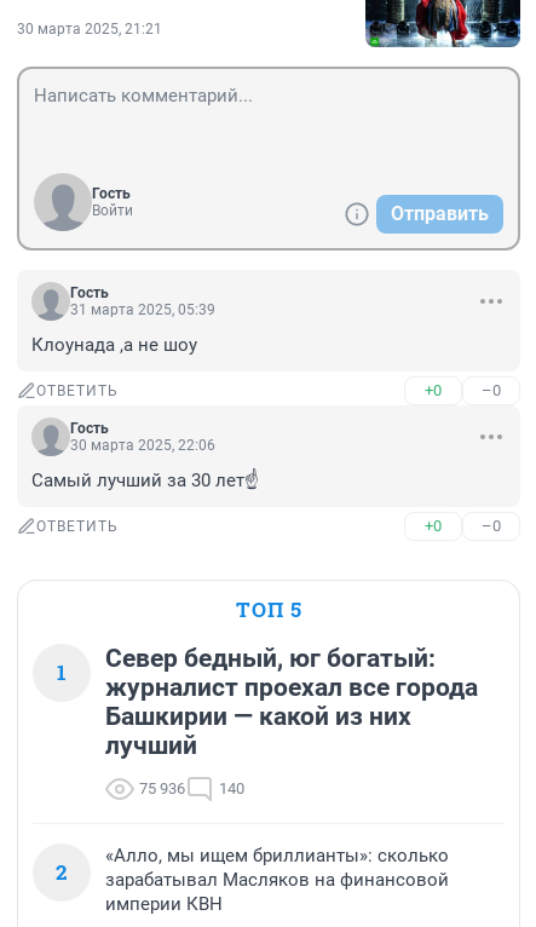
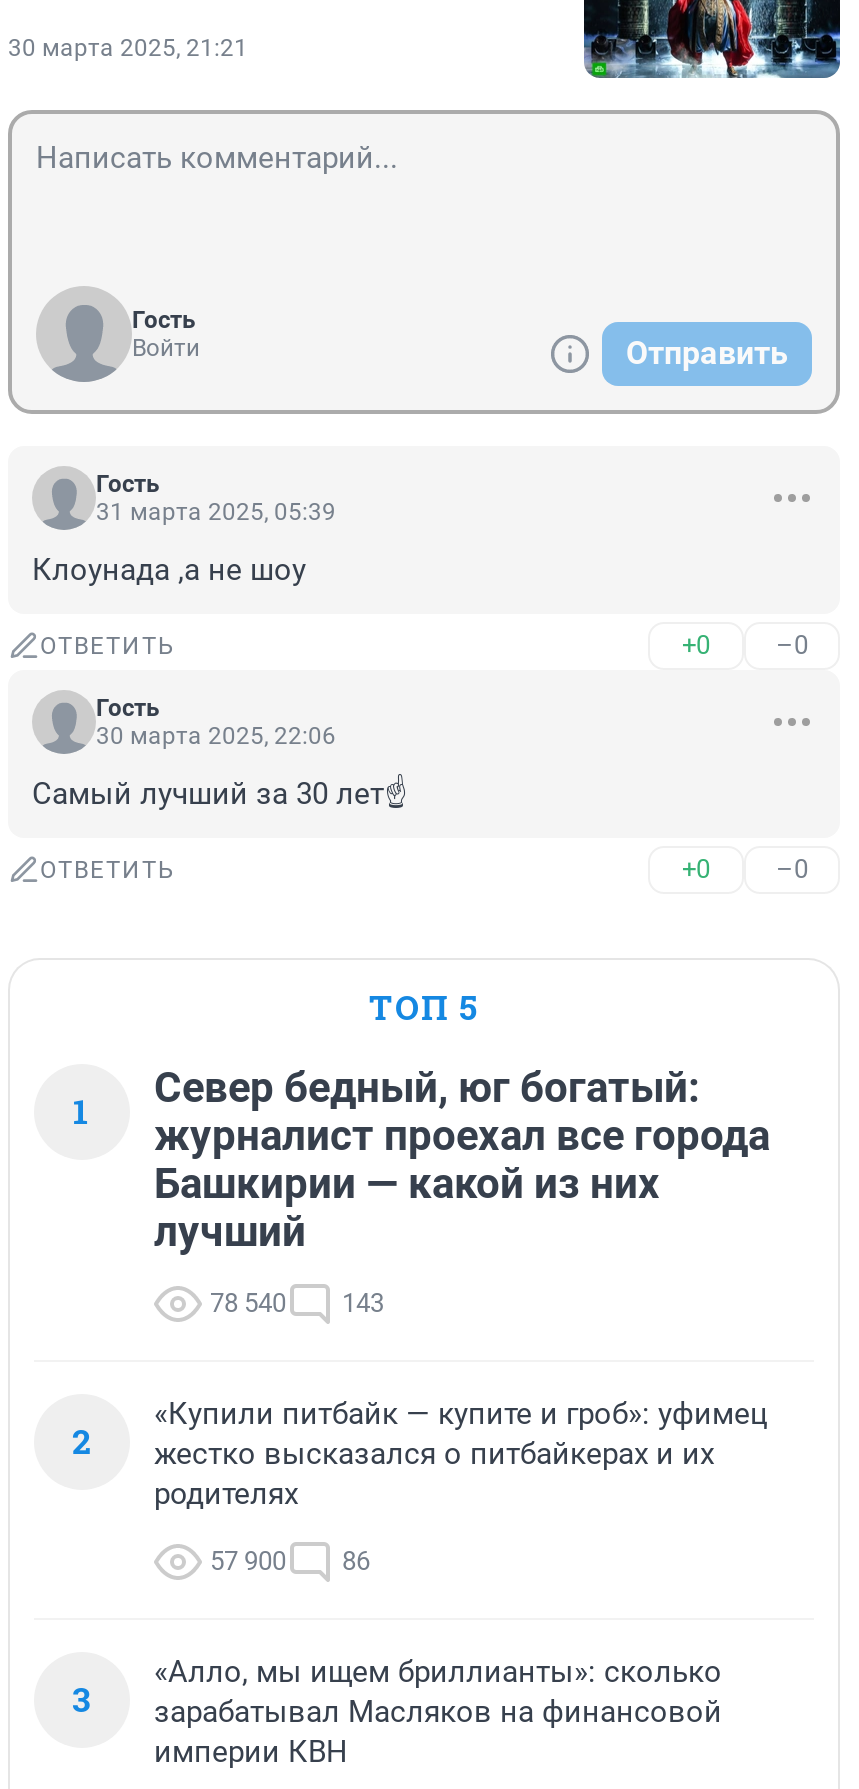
none -> [72,1396,768,1722] «Купили питбайк — купите и гроб»: уфимец | жестко высказался о питбайкерах и их | родителях | 57 900 | 86 | 3
[139,779,185,798] 75 936 -> [210,1288,286,1318] 78 540
[219,779,244,798] 140 -> [342,1288,384,1318] 143

